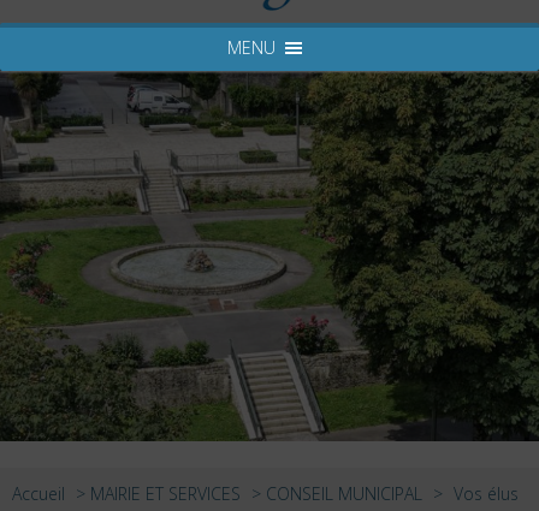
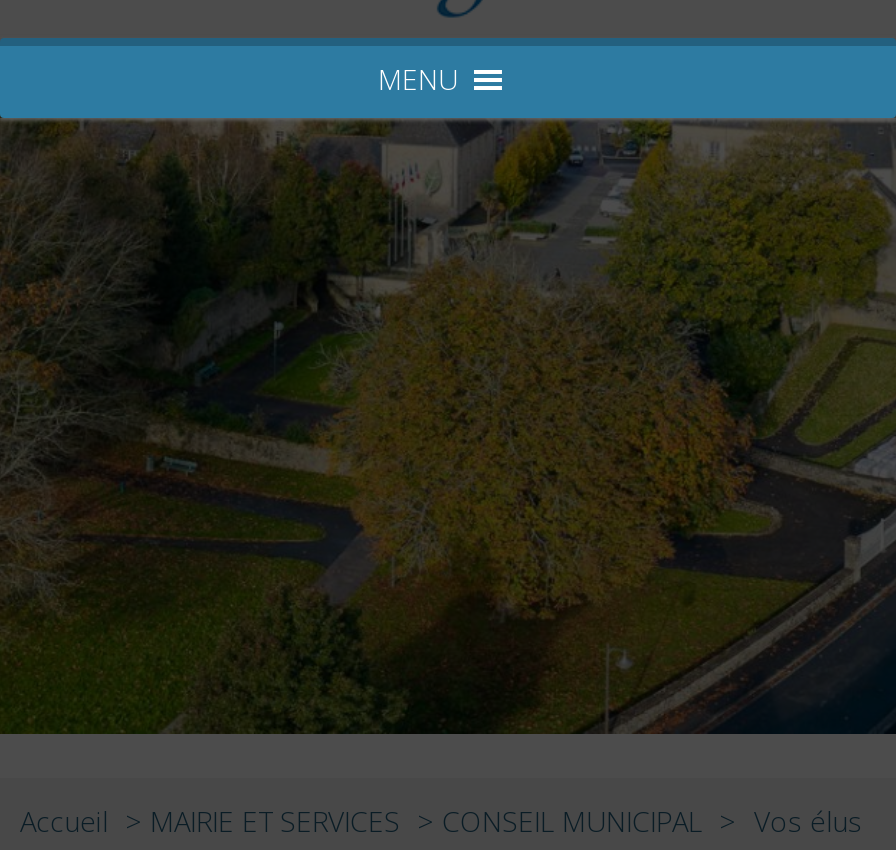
[4,71,535,440] [image] -> [6,118,890,734] [image]

